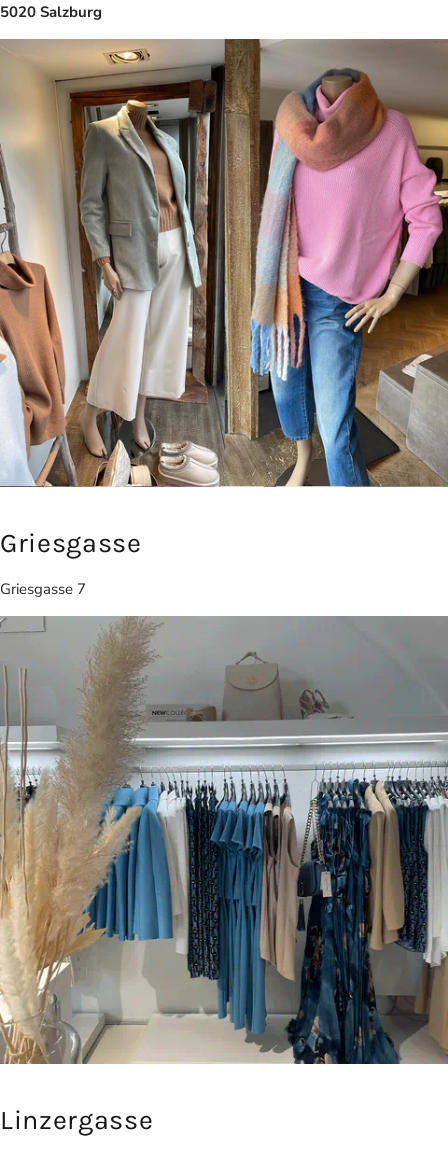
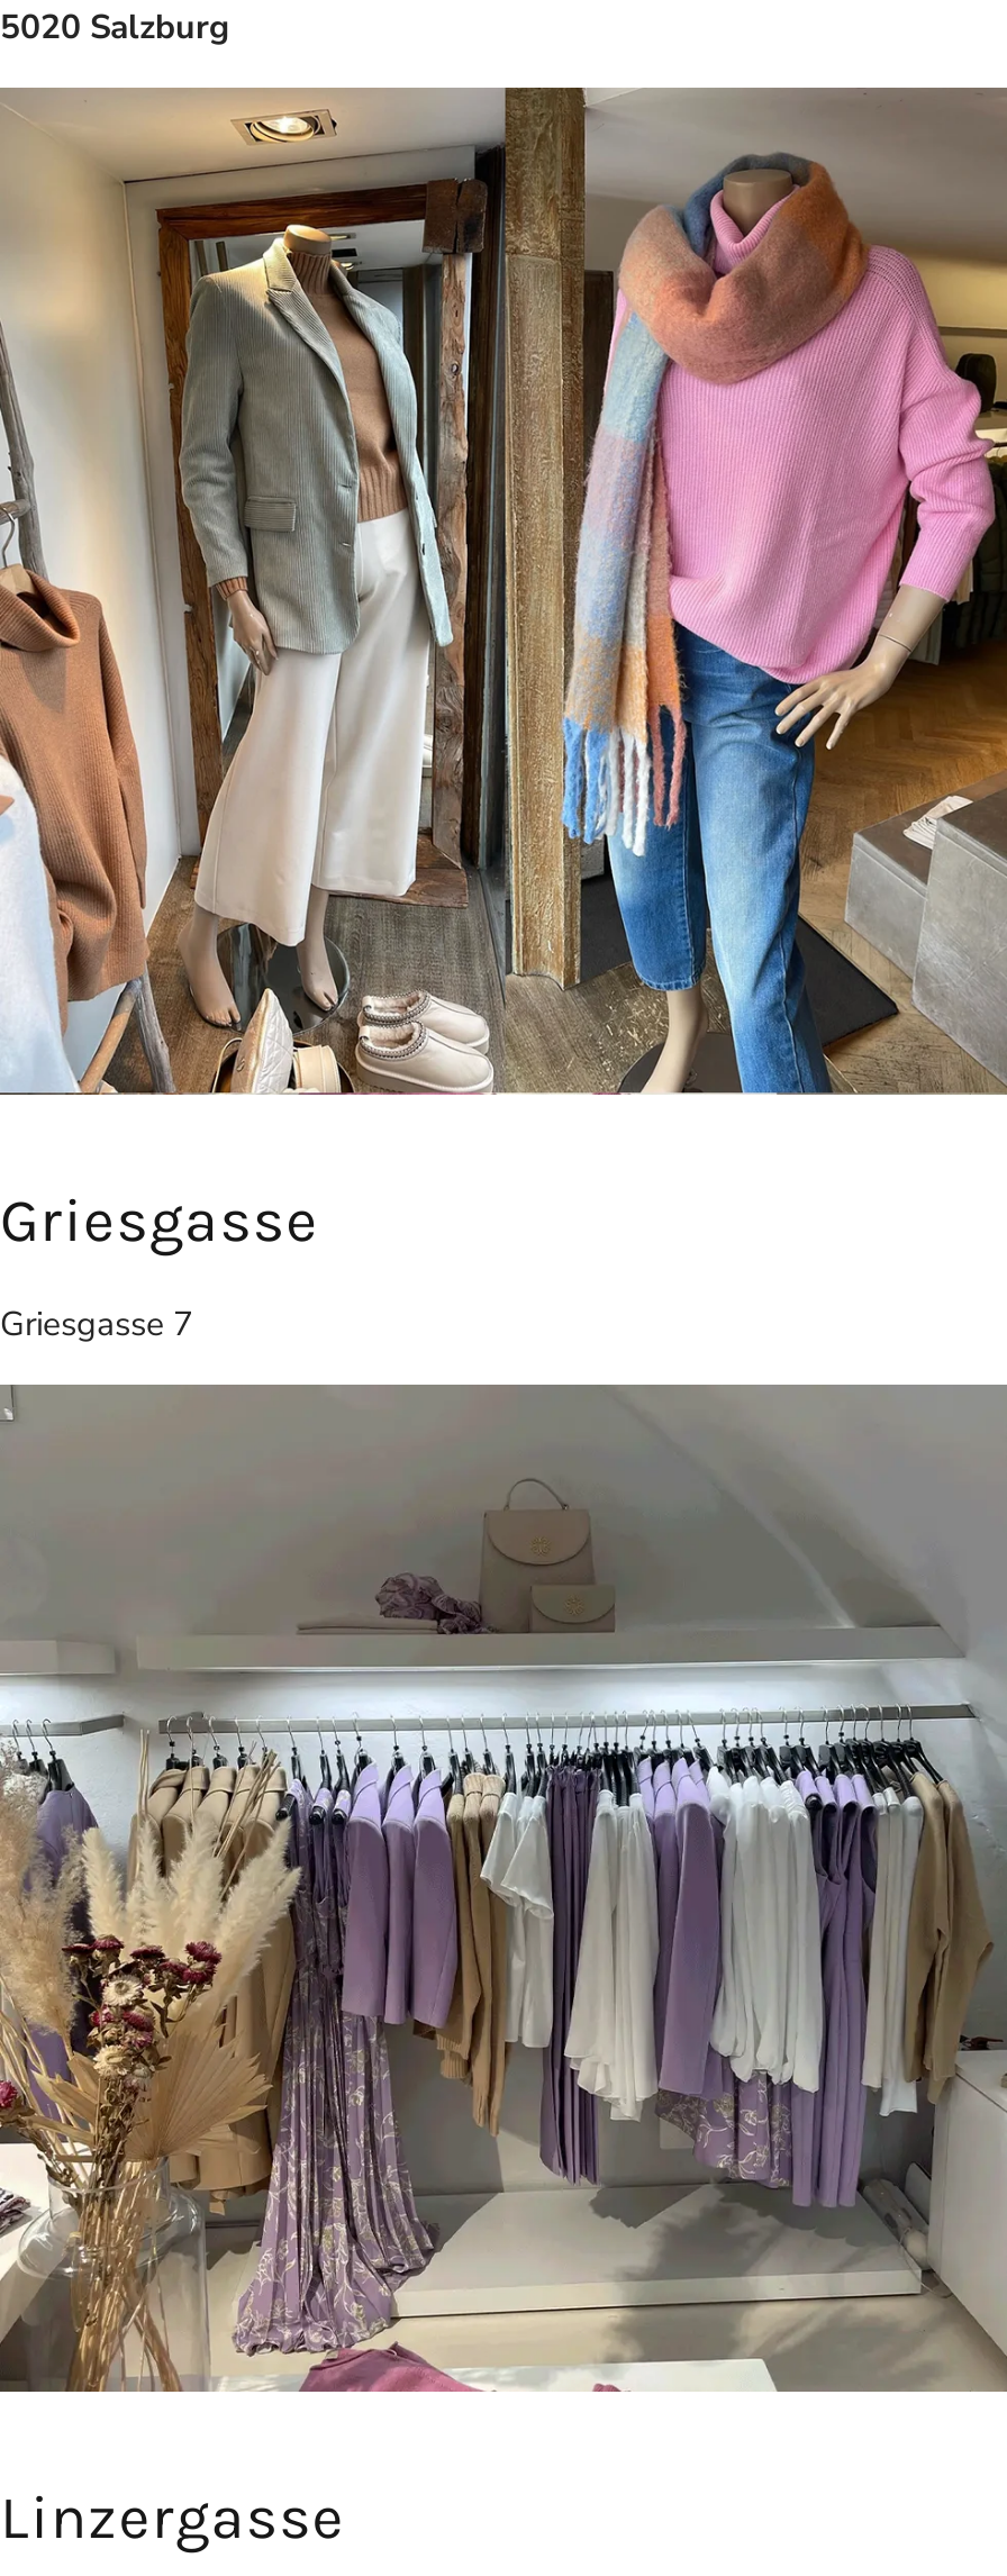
[3,616,445,1065] [image] -> [7,1387,1000,2394] [image]

